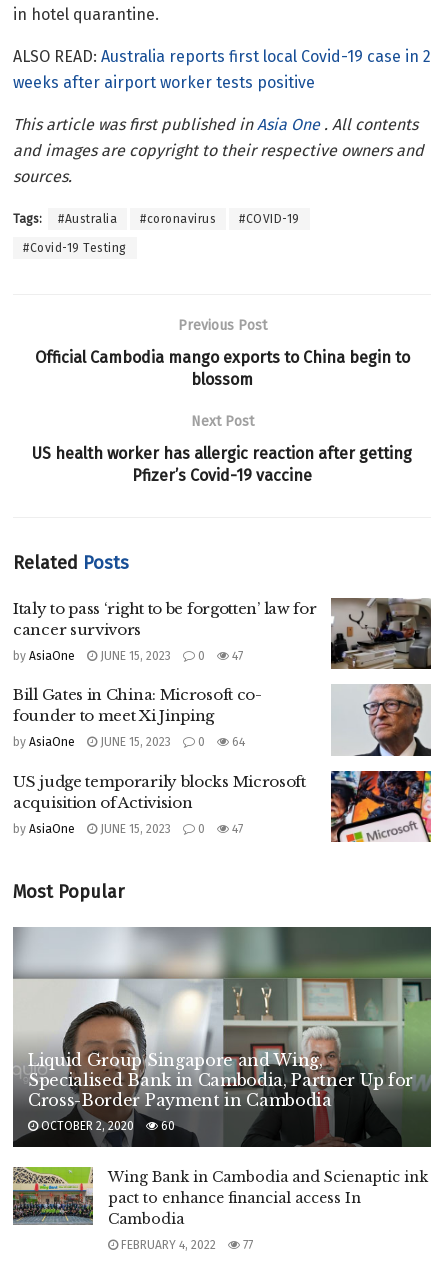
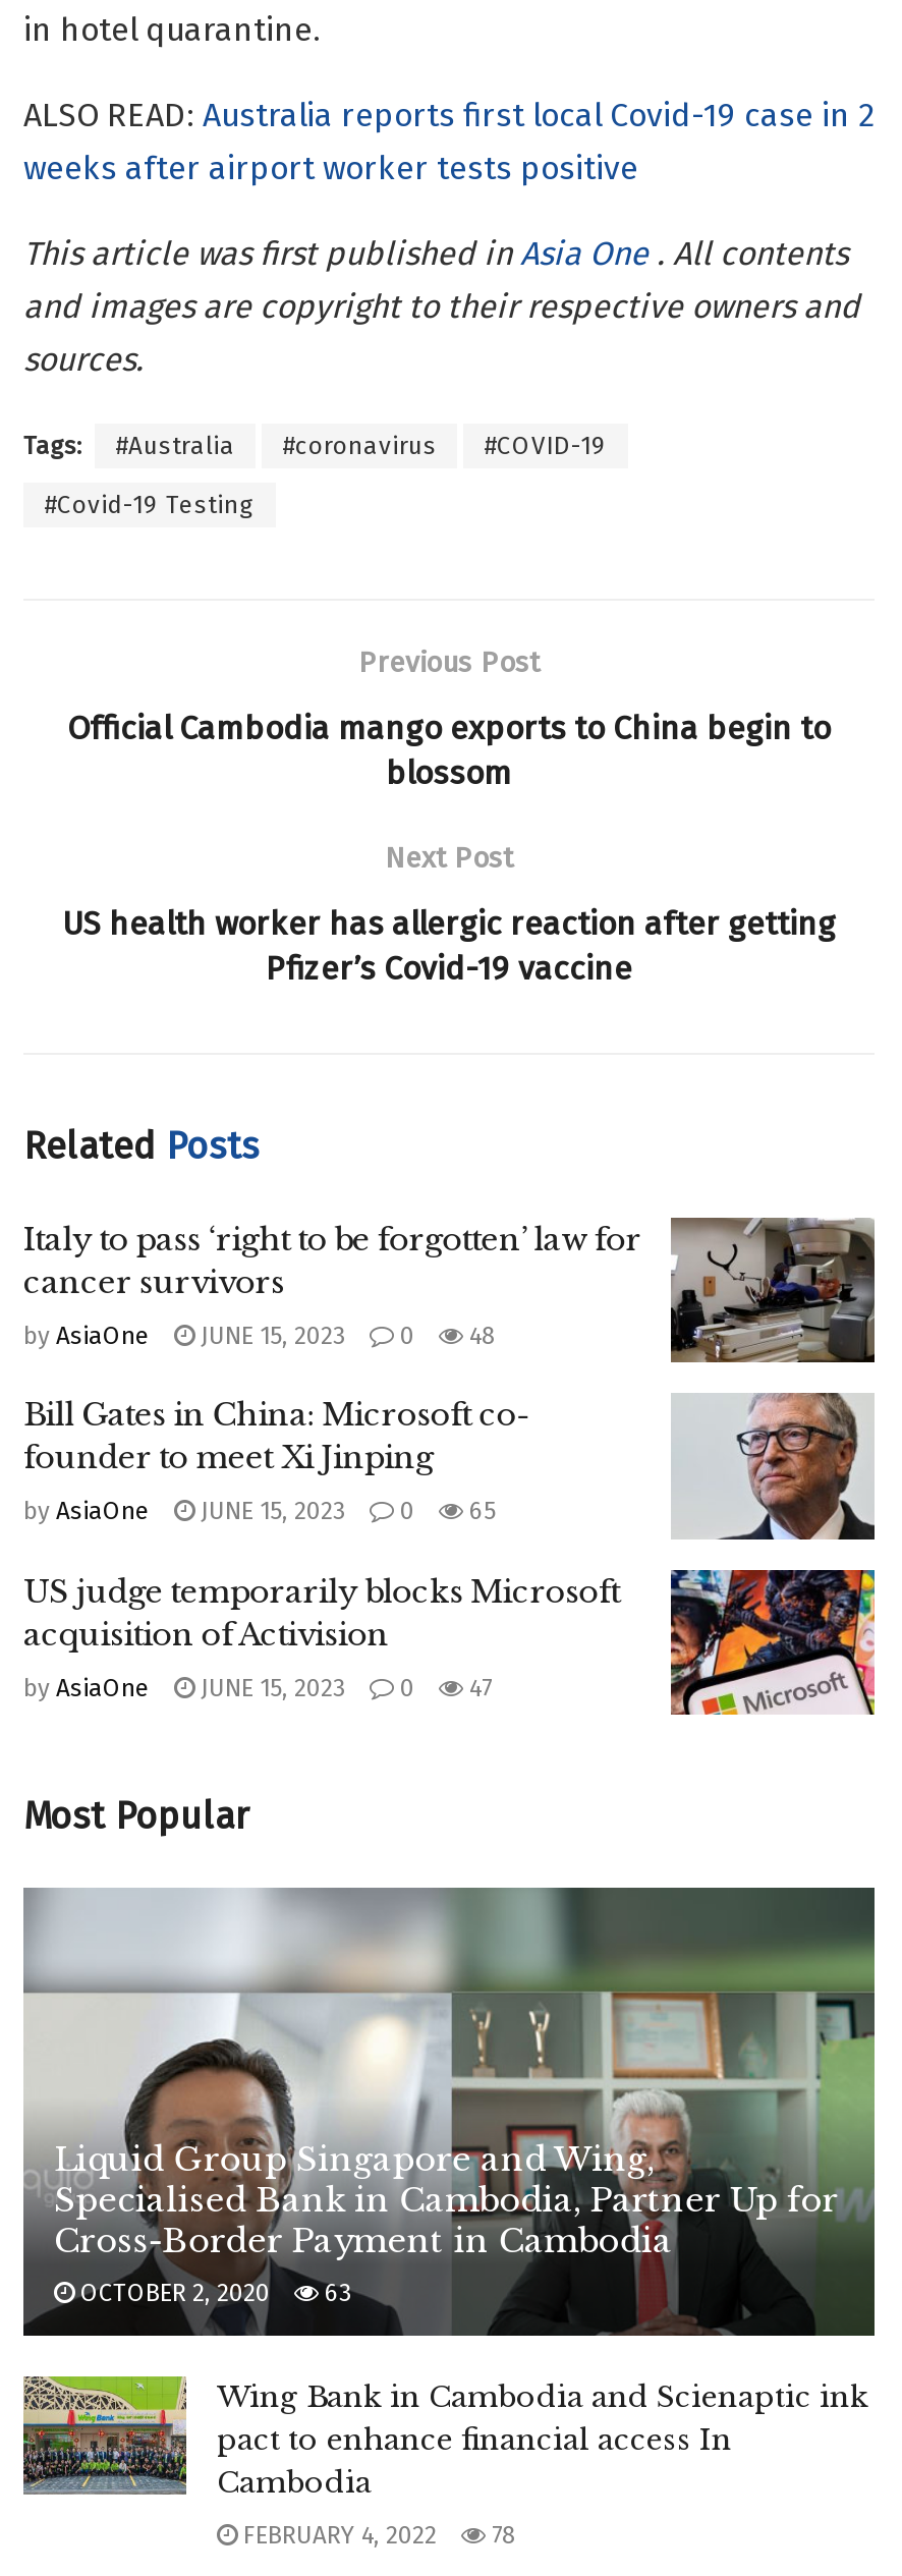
[13,649,243,663] by AsiaOne JUNE 15, 2023 0 47 -> [23,1321,496,1350] by AsiaOne JUNE 15, 2023 0 48
[13,735,245,749] by AsiaOne JUNE 15, 2023 0 64 -> [23,1498,496,1526] by AsiaOne JUNE 15, 2023 0 65
[38,1119,175,1133] OCTOBER 2, 2020 60 -> [74,2280,351,2308] OCTOBER 2, 2020 63
[118,1238,253,1252] FEBRUARY 4, 2022 77 -> [237,2522,516,2550] FEBRUARY 4, 2022 78

